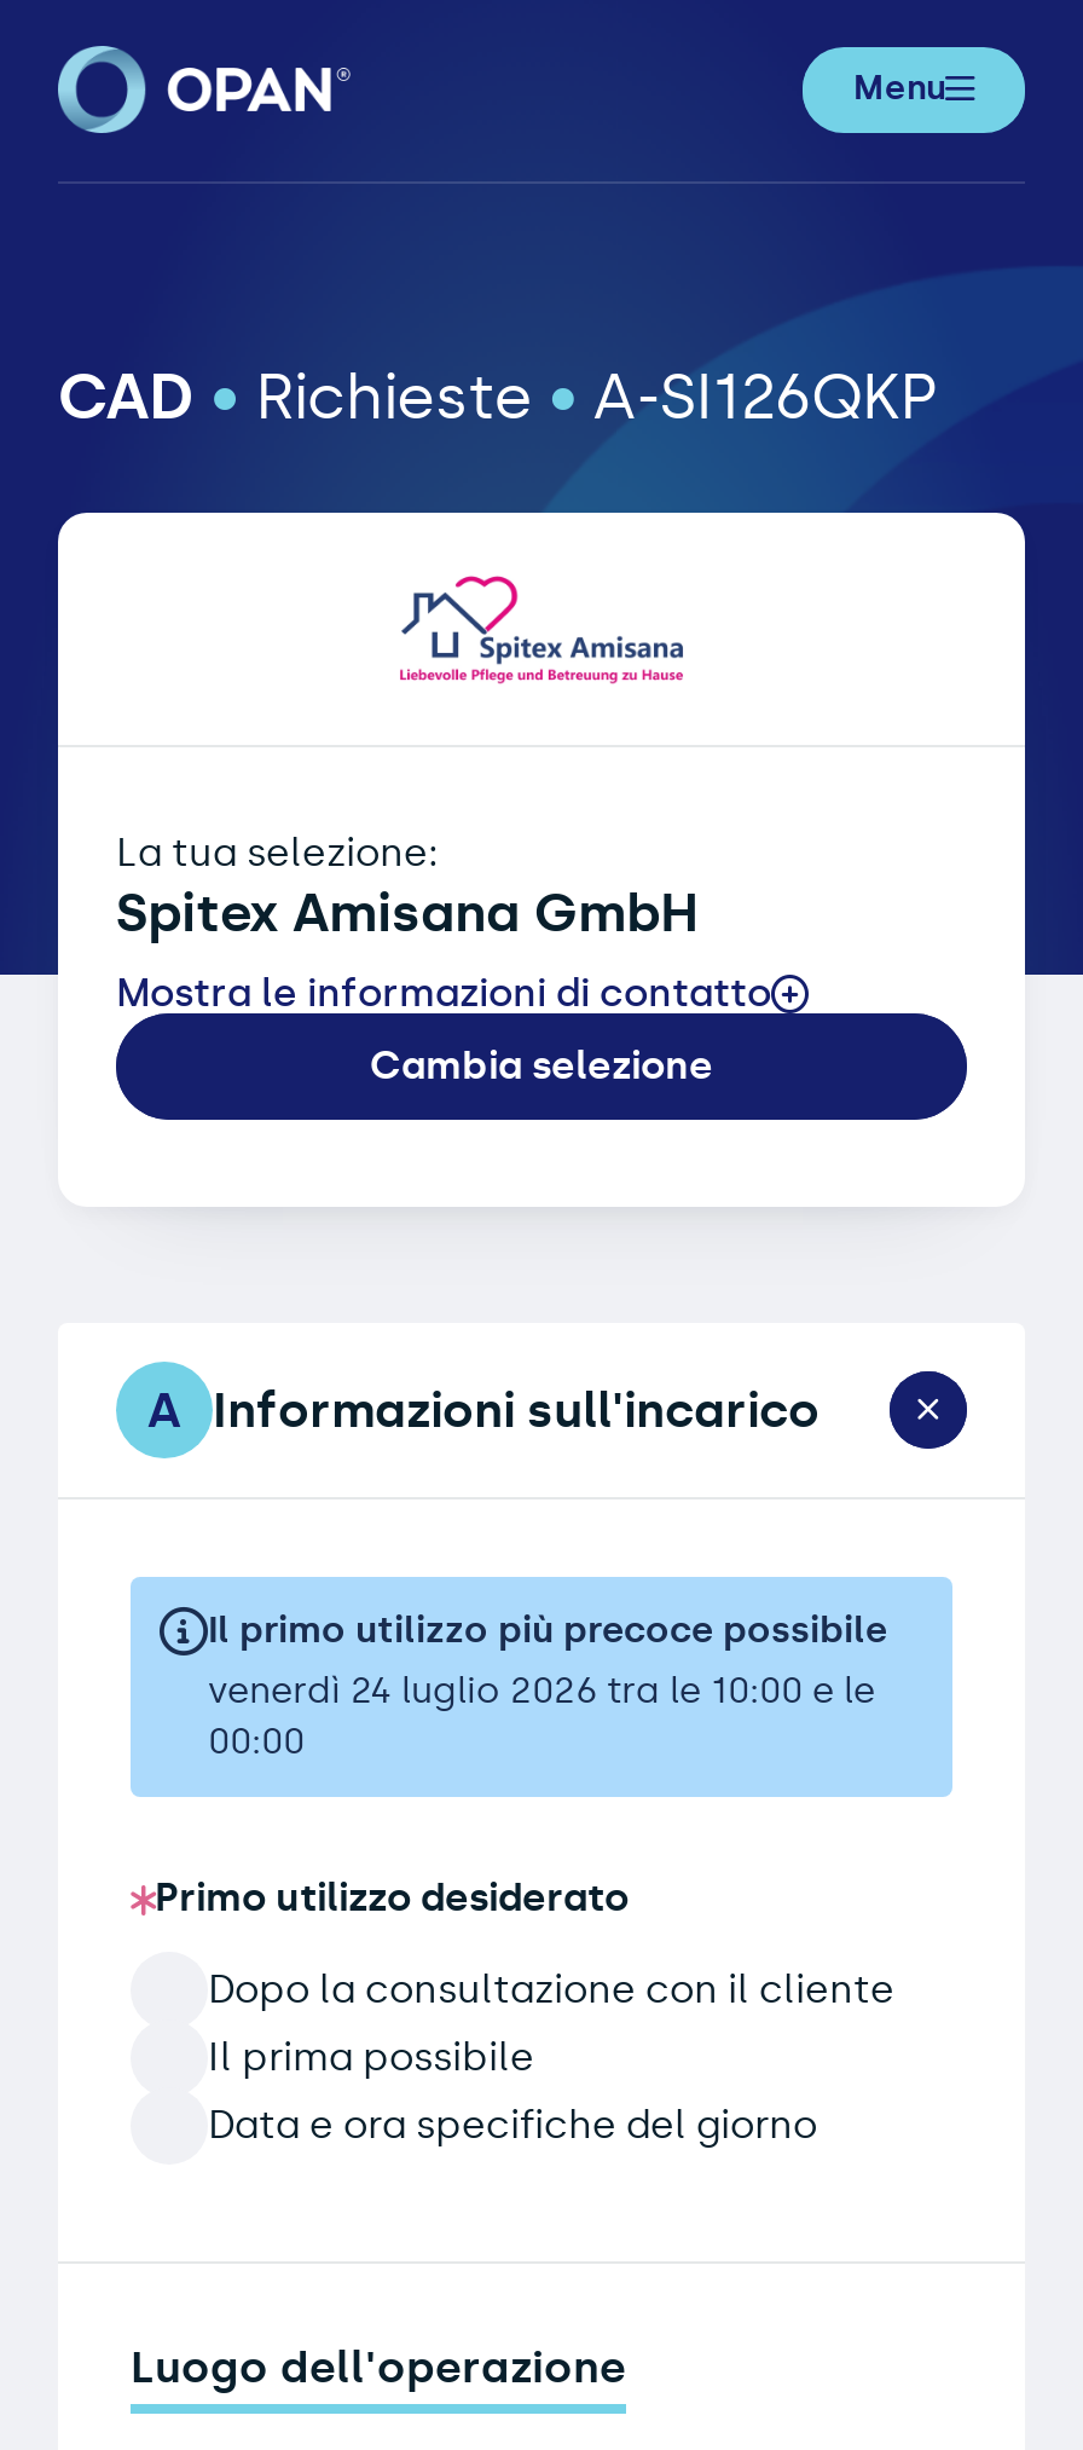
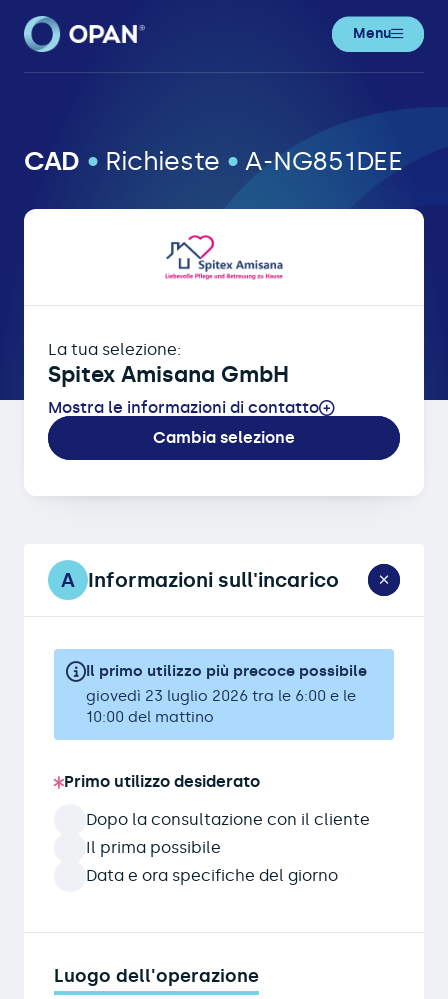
[58,358,937,435] CAD • Richieste • A-SI126QKP -> [24,145,403,177] CAD • Richieste • A-NG851DEE
[208,1668,875,1762] venerdì 24 luglio 2026 tra le 10:00 e le | 00:00 -> [86,687,356,726] giovedì 23 luglio 2026 tra le 6:00 e le | 10:00 del mattino

